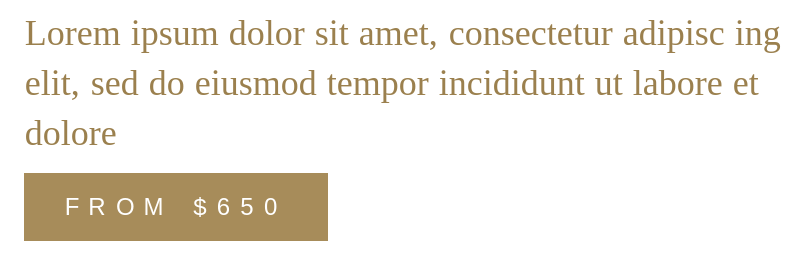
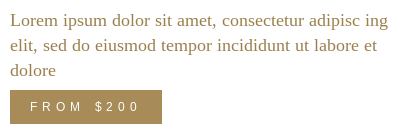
[65,192,288,220] FROM $650 -> [30,100,142,114] FROM $200

